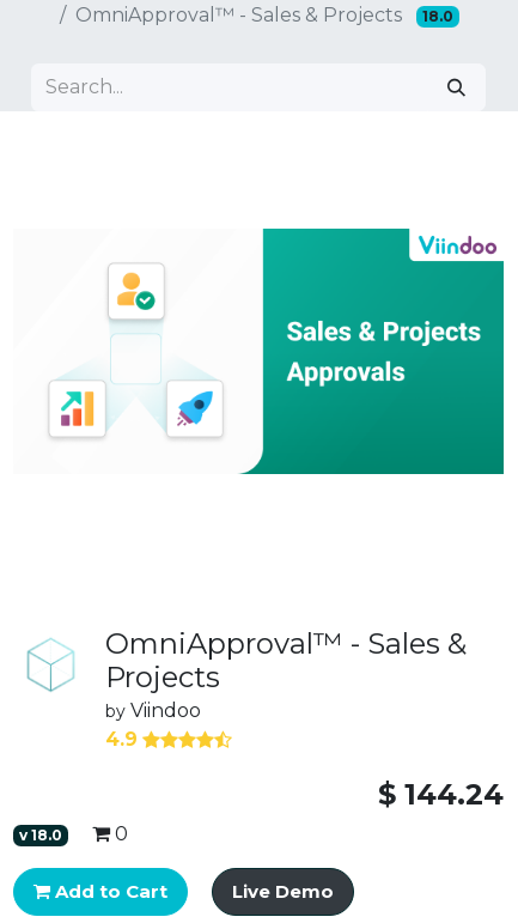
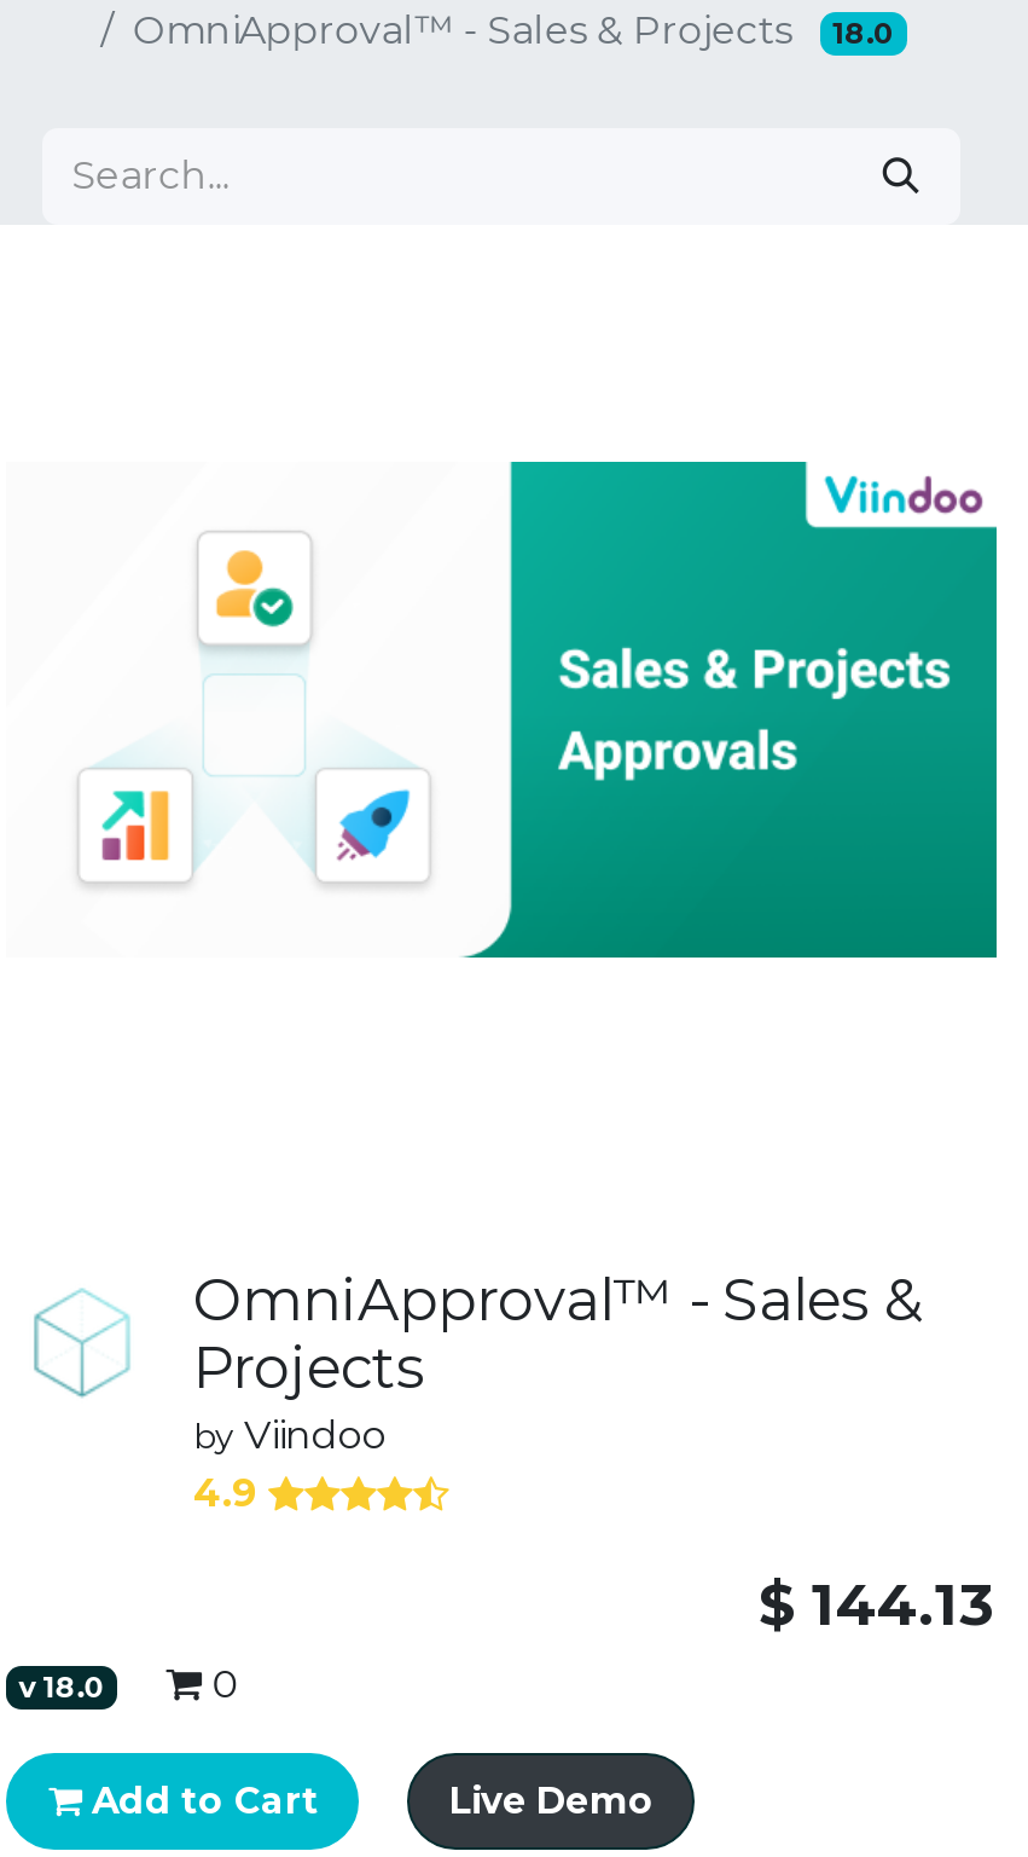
[377,777,503,812] $144.24 -> [759,1570,995,1640] $144.13

